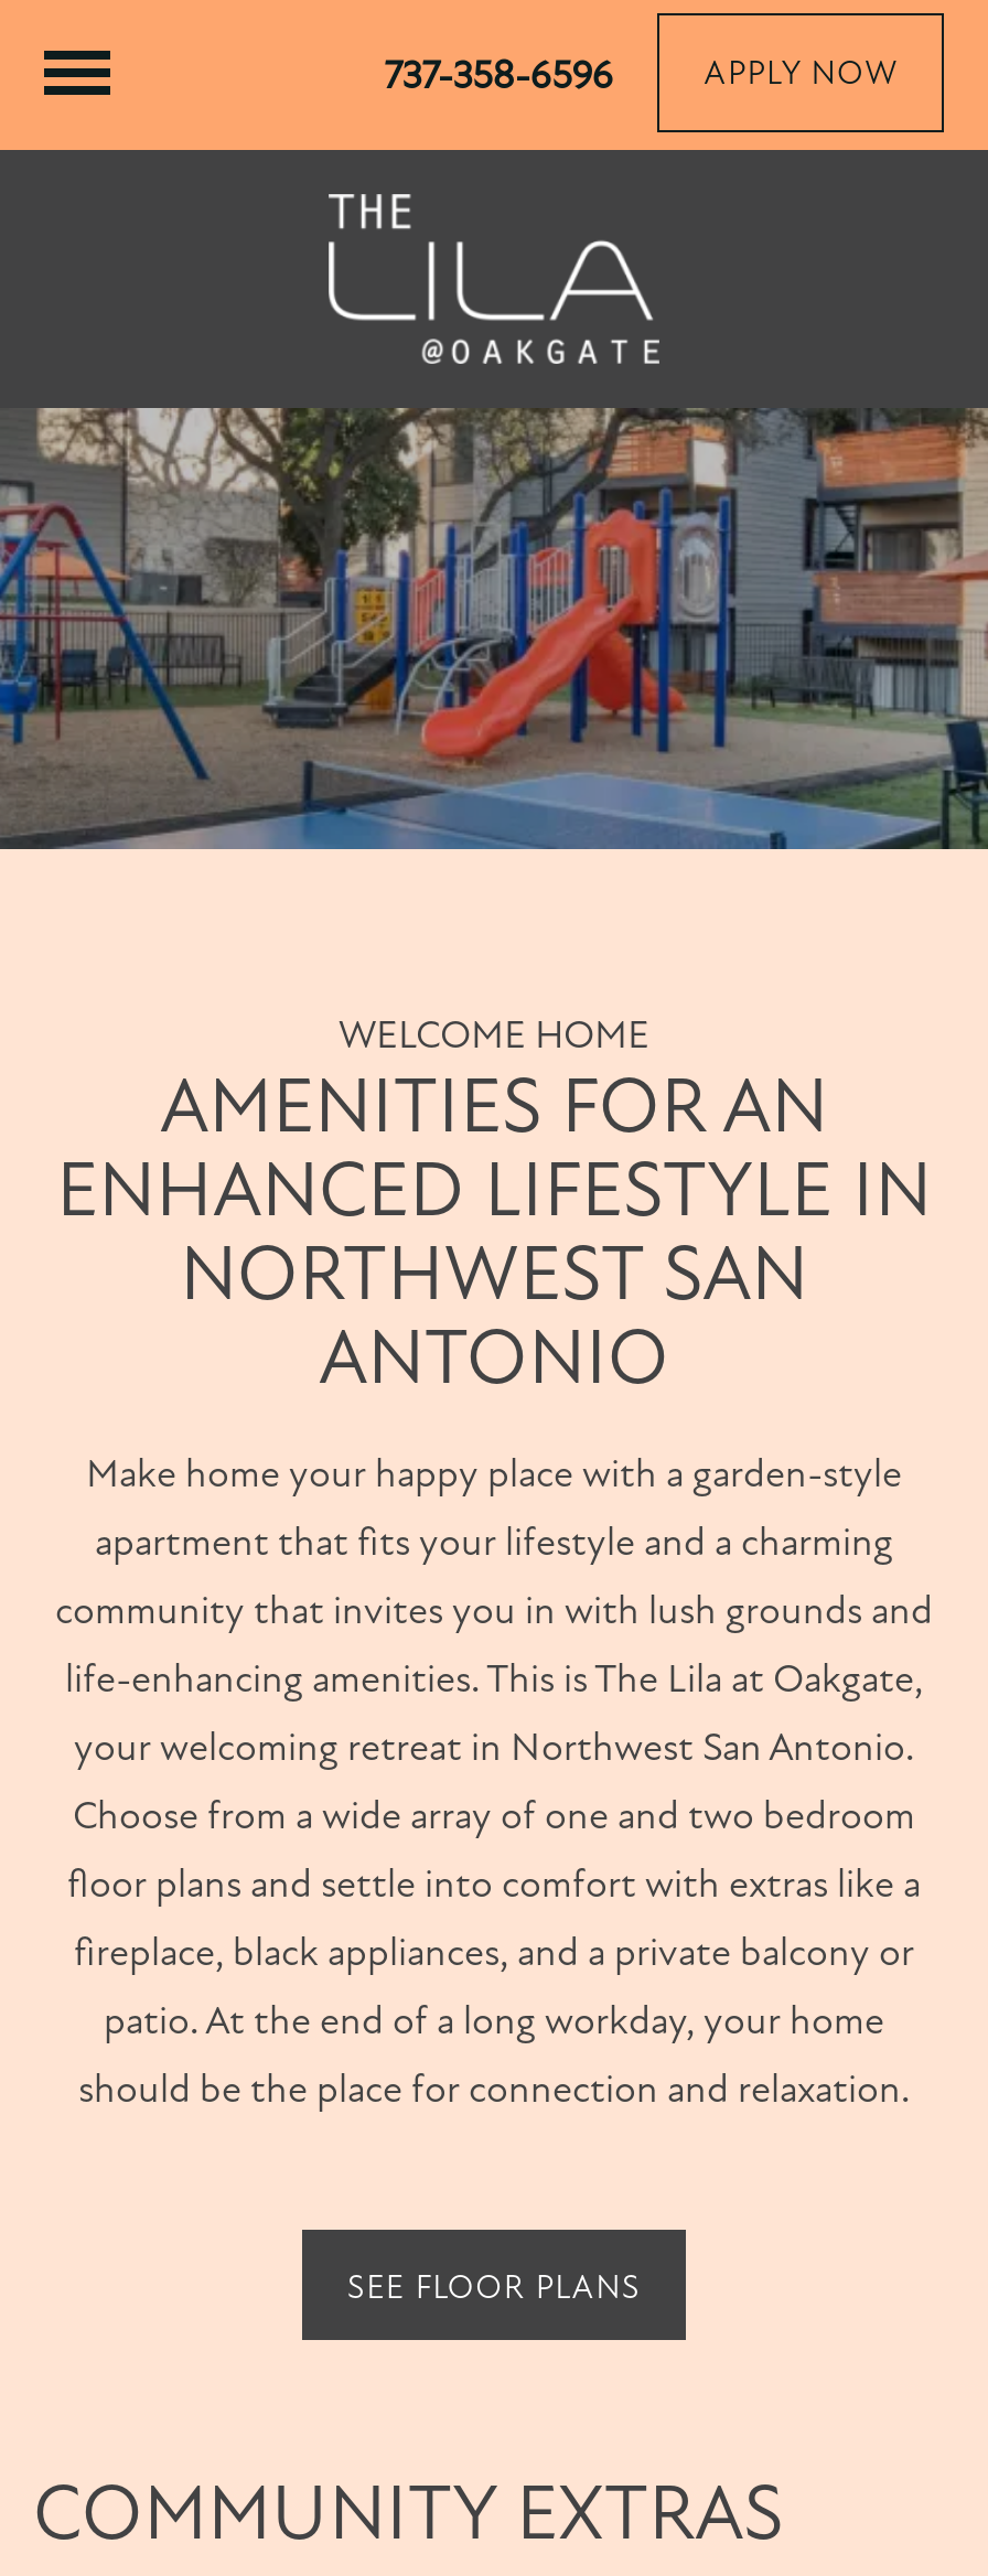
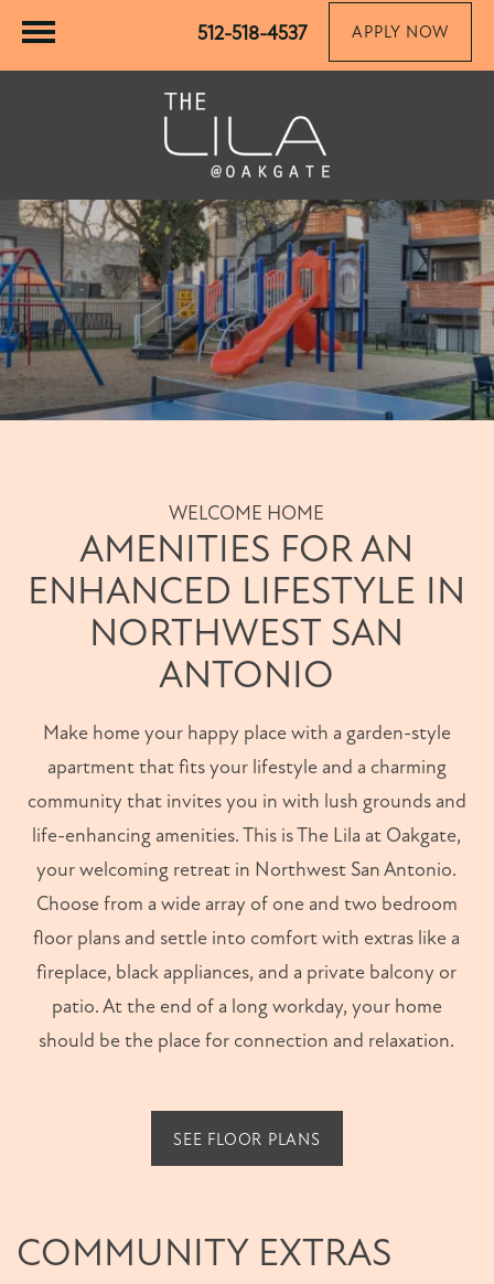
[384,51,614,99] 737-358-6596 -> [198,21,307,45] 512-518-4537

